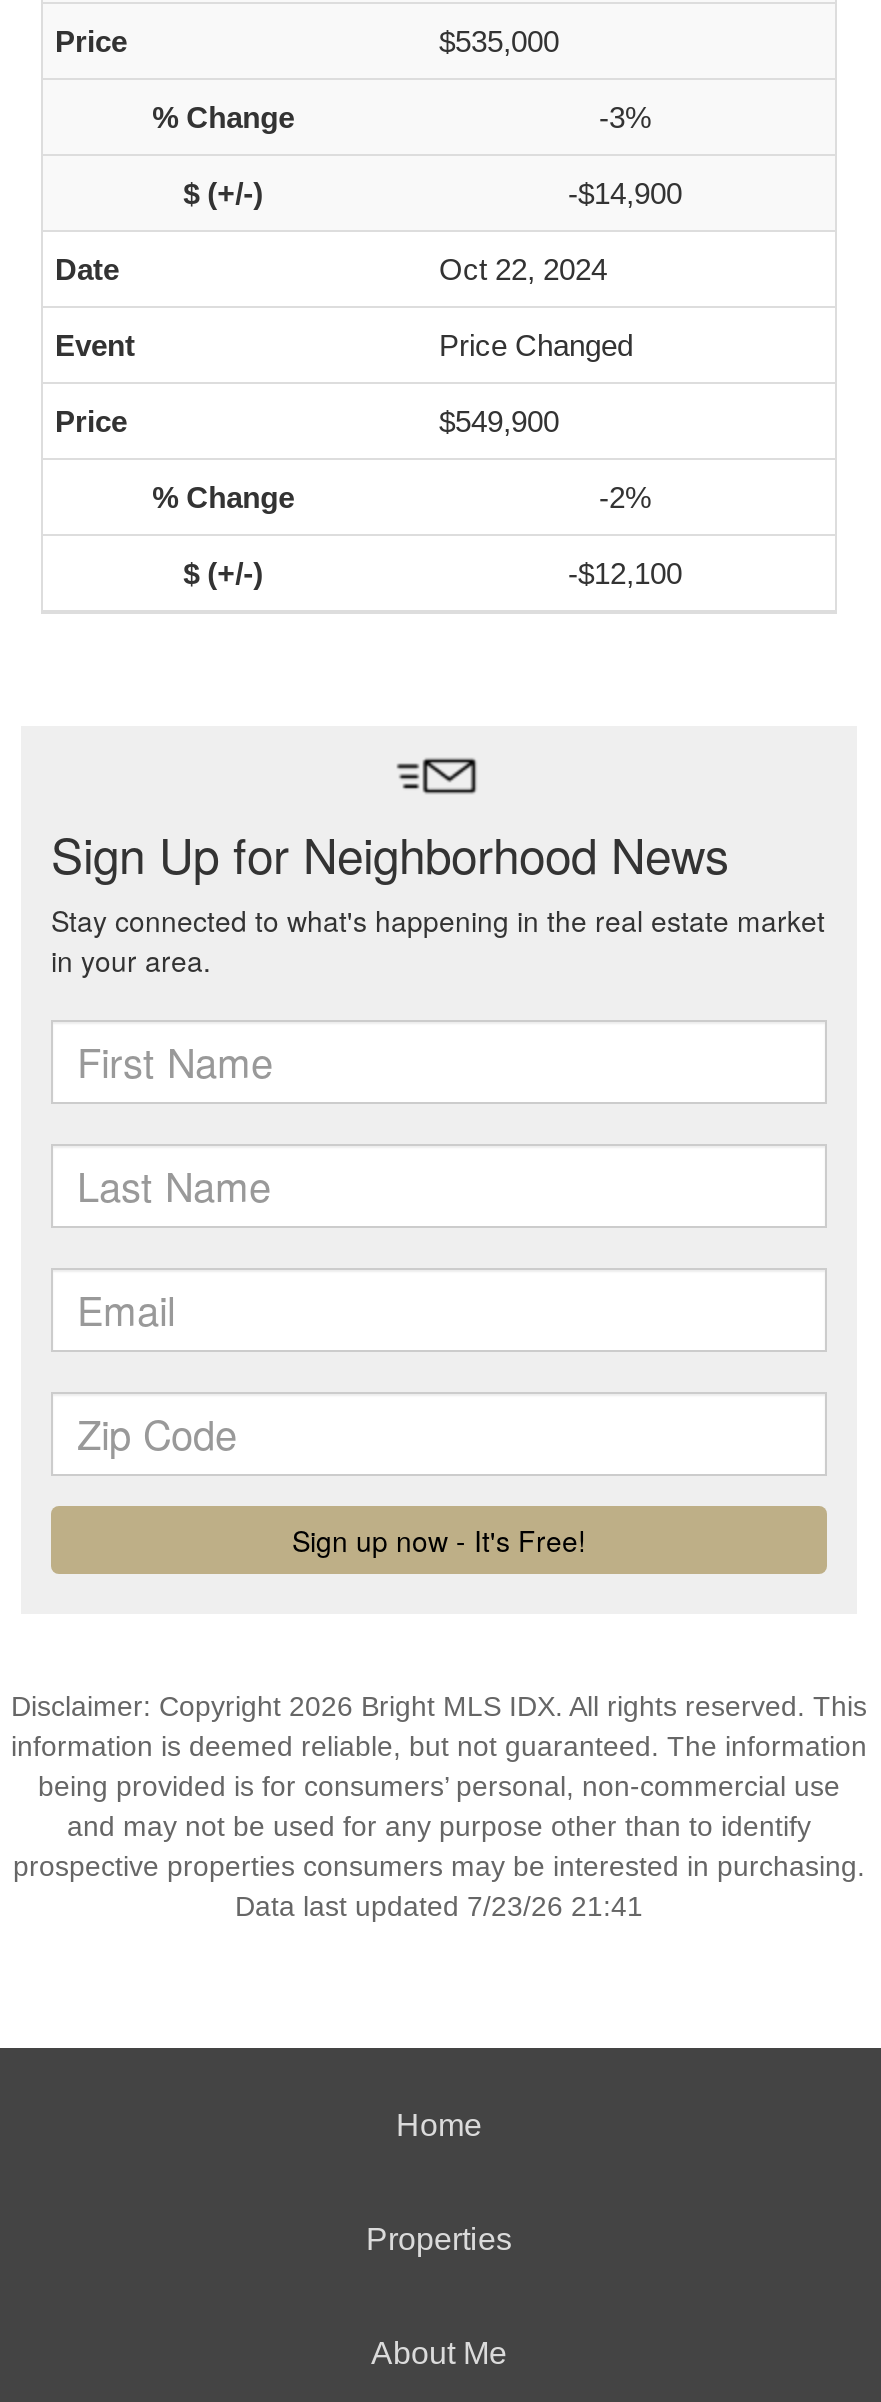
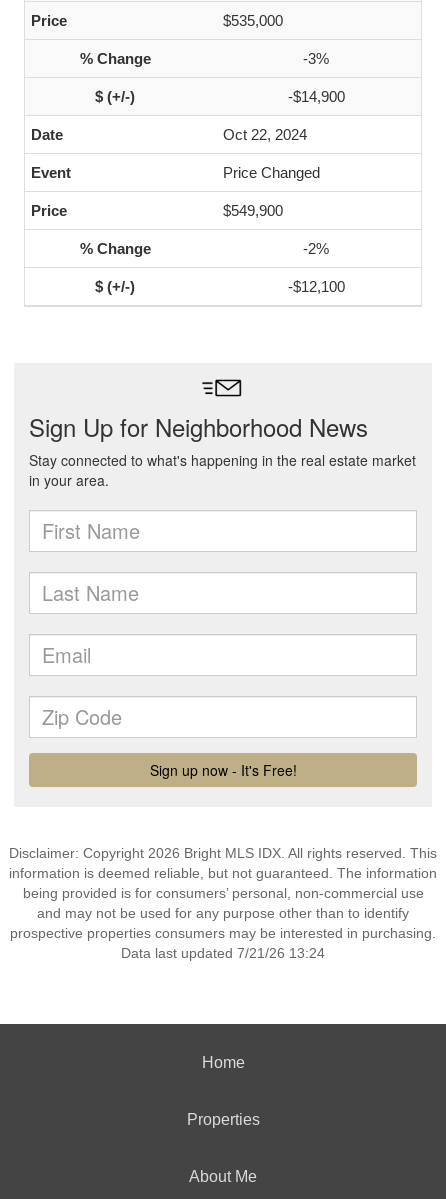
[235,1890,643,1922] Data last updated 7/23/26 21:41 -> [121,945,325,961] Data last updated 7/21/26 13:24

